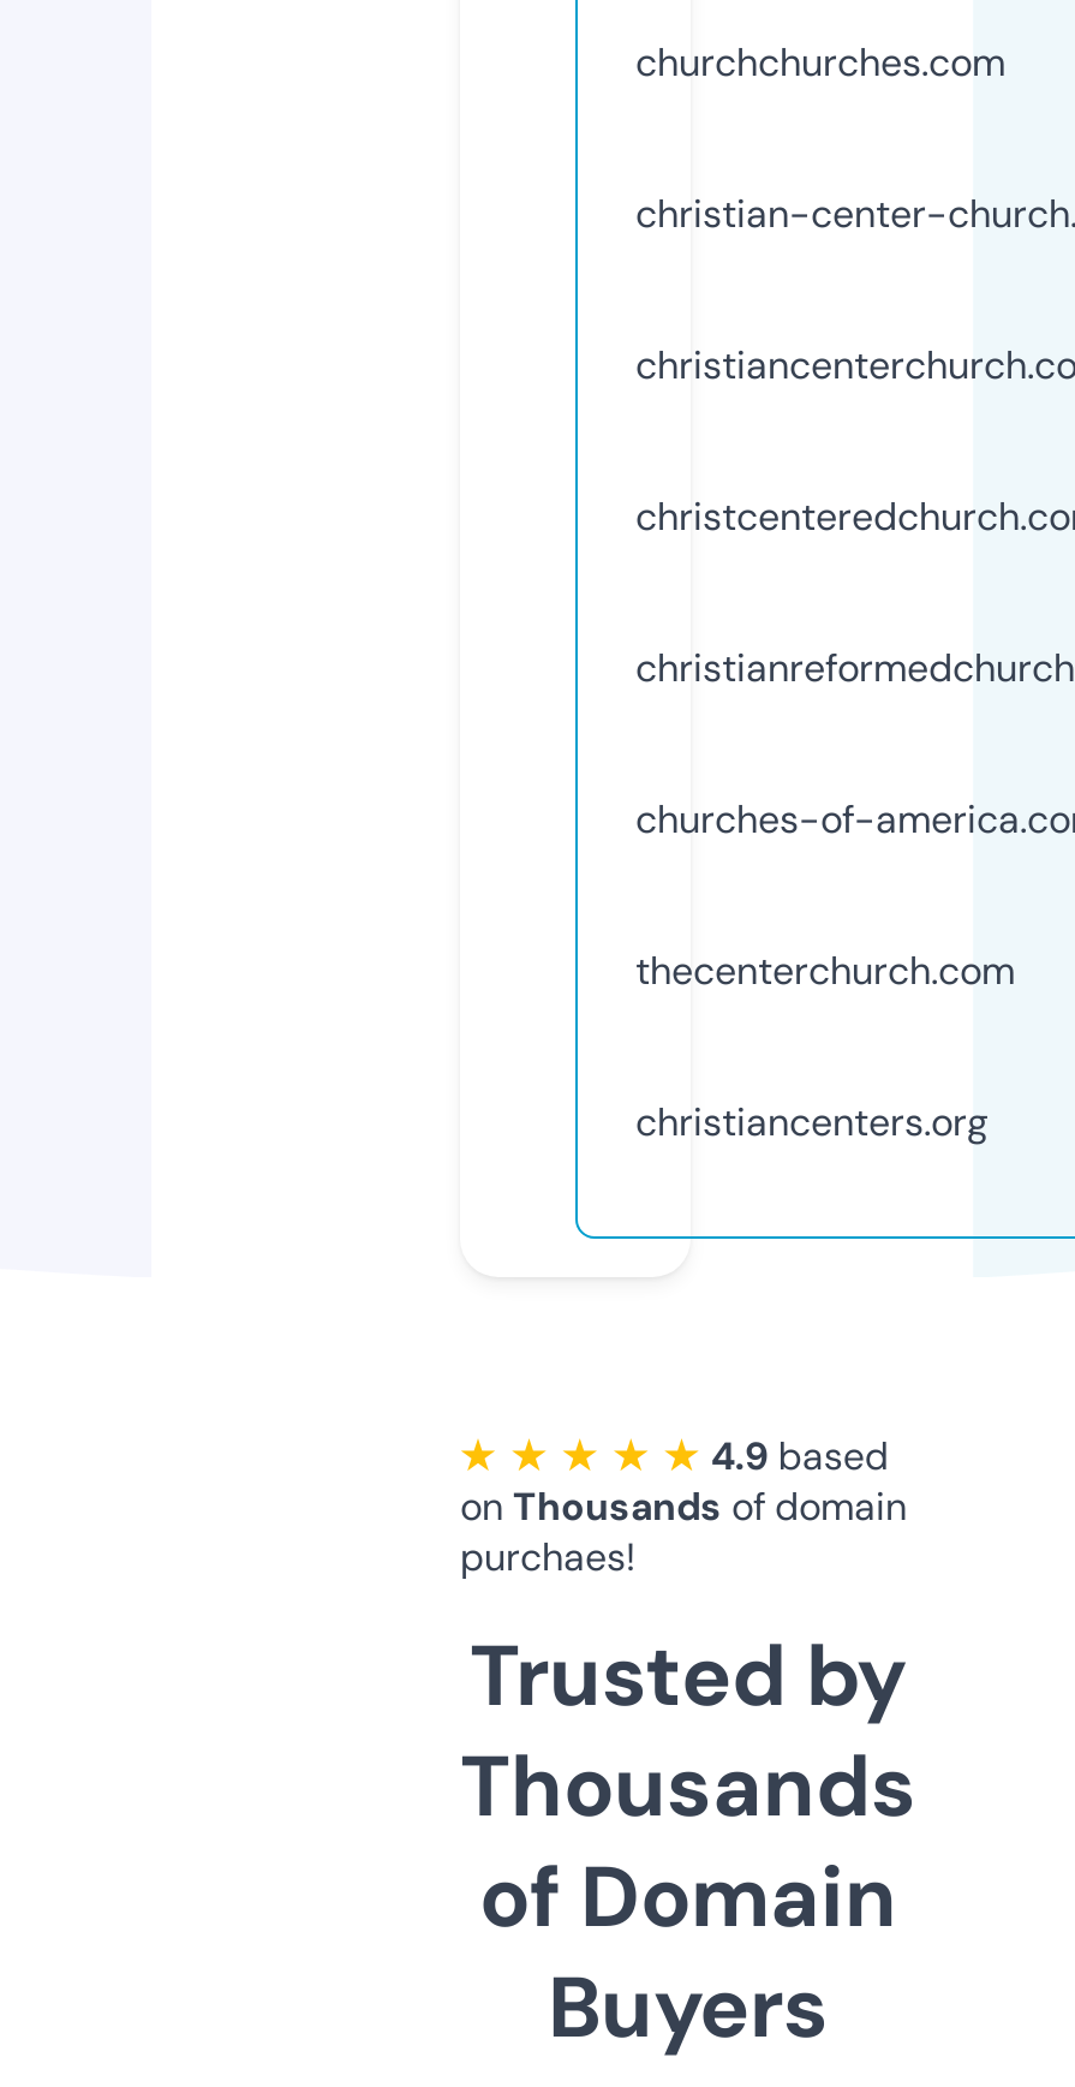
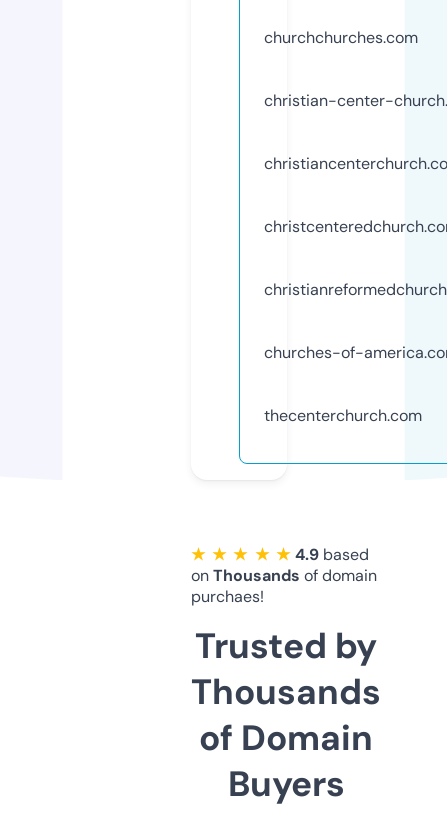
[635,1096,989,1147] christiancenters.org -> none

